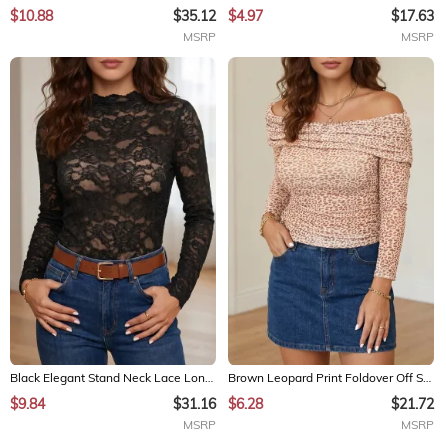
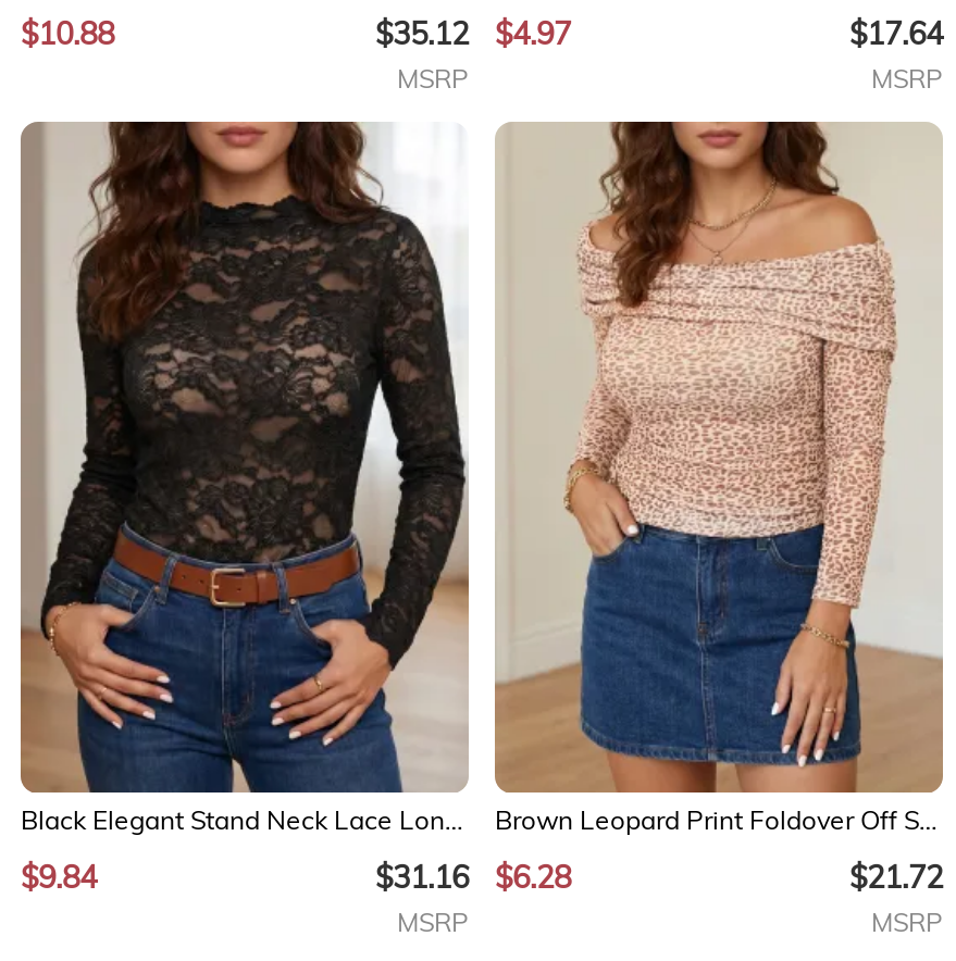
[391,7,434,25] $17.63 -> [849,14,943,53] $17.64

